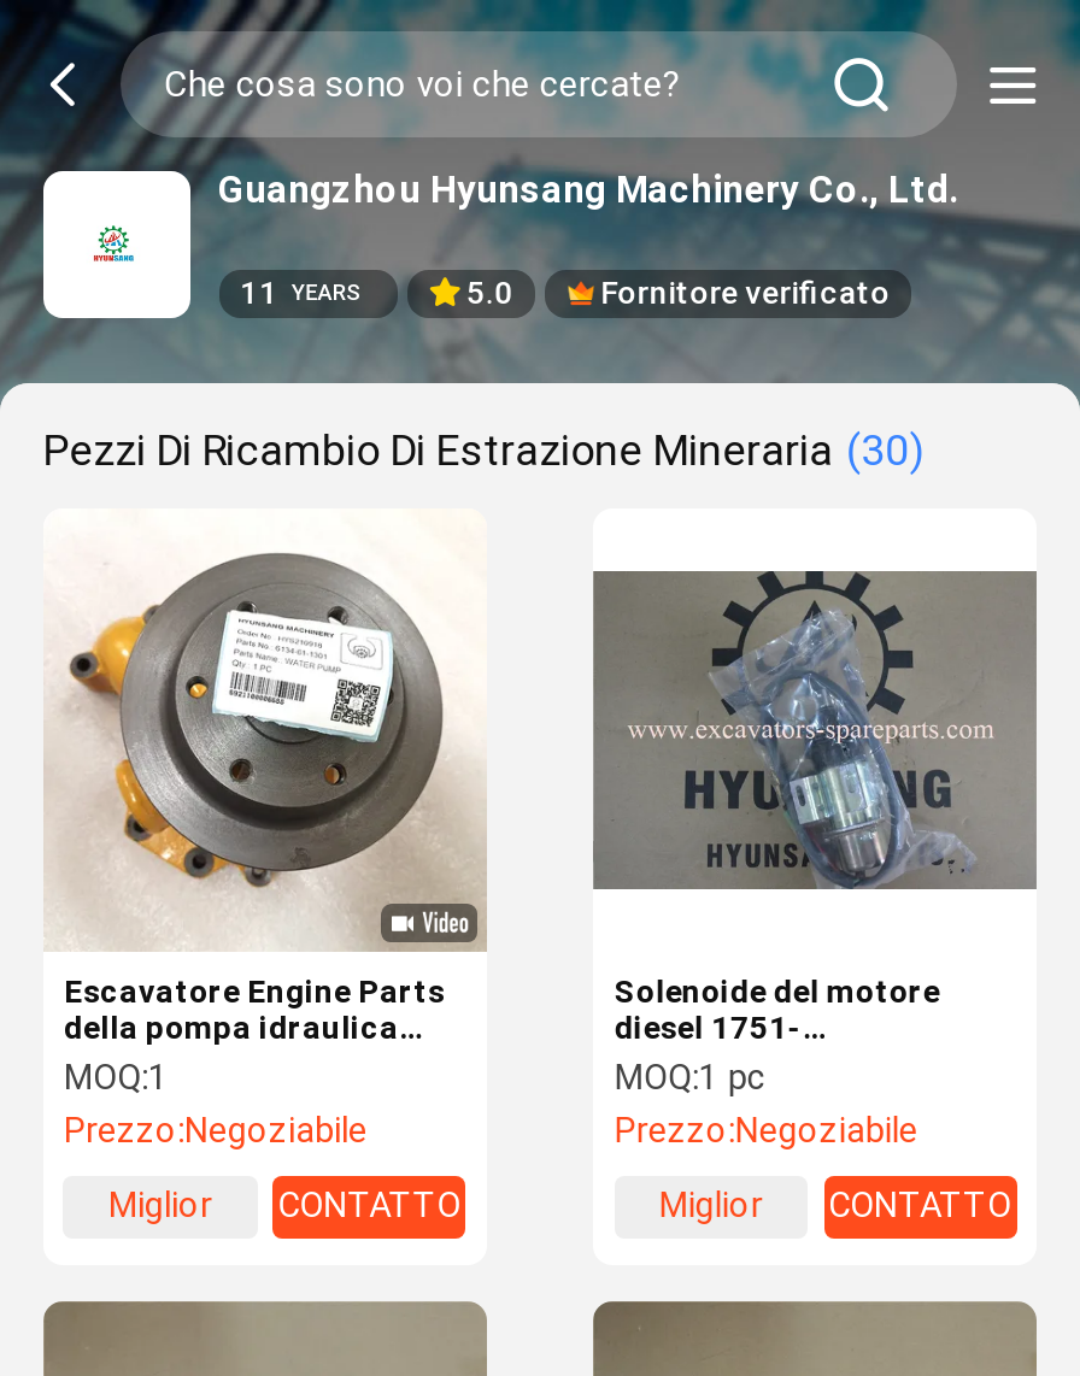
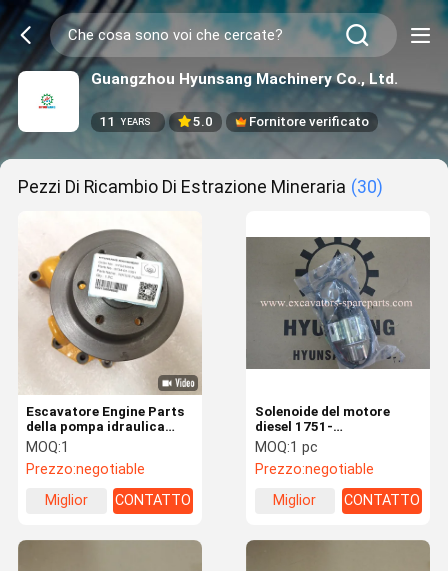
[64,1111,368,1152] Prezzo:Negoziabile -> [26,461,145,478] Prezzo:negotiable
[614,1111,918,1152] Prezzo: Negoziabile -> [255,461,374,478] Prezzo: negotiable

